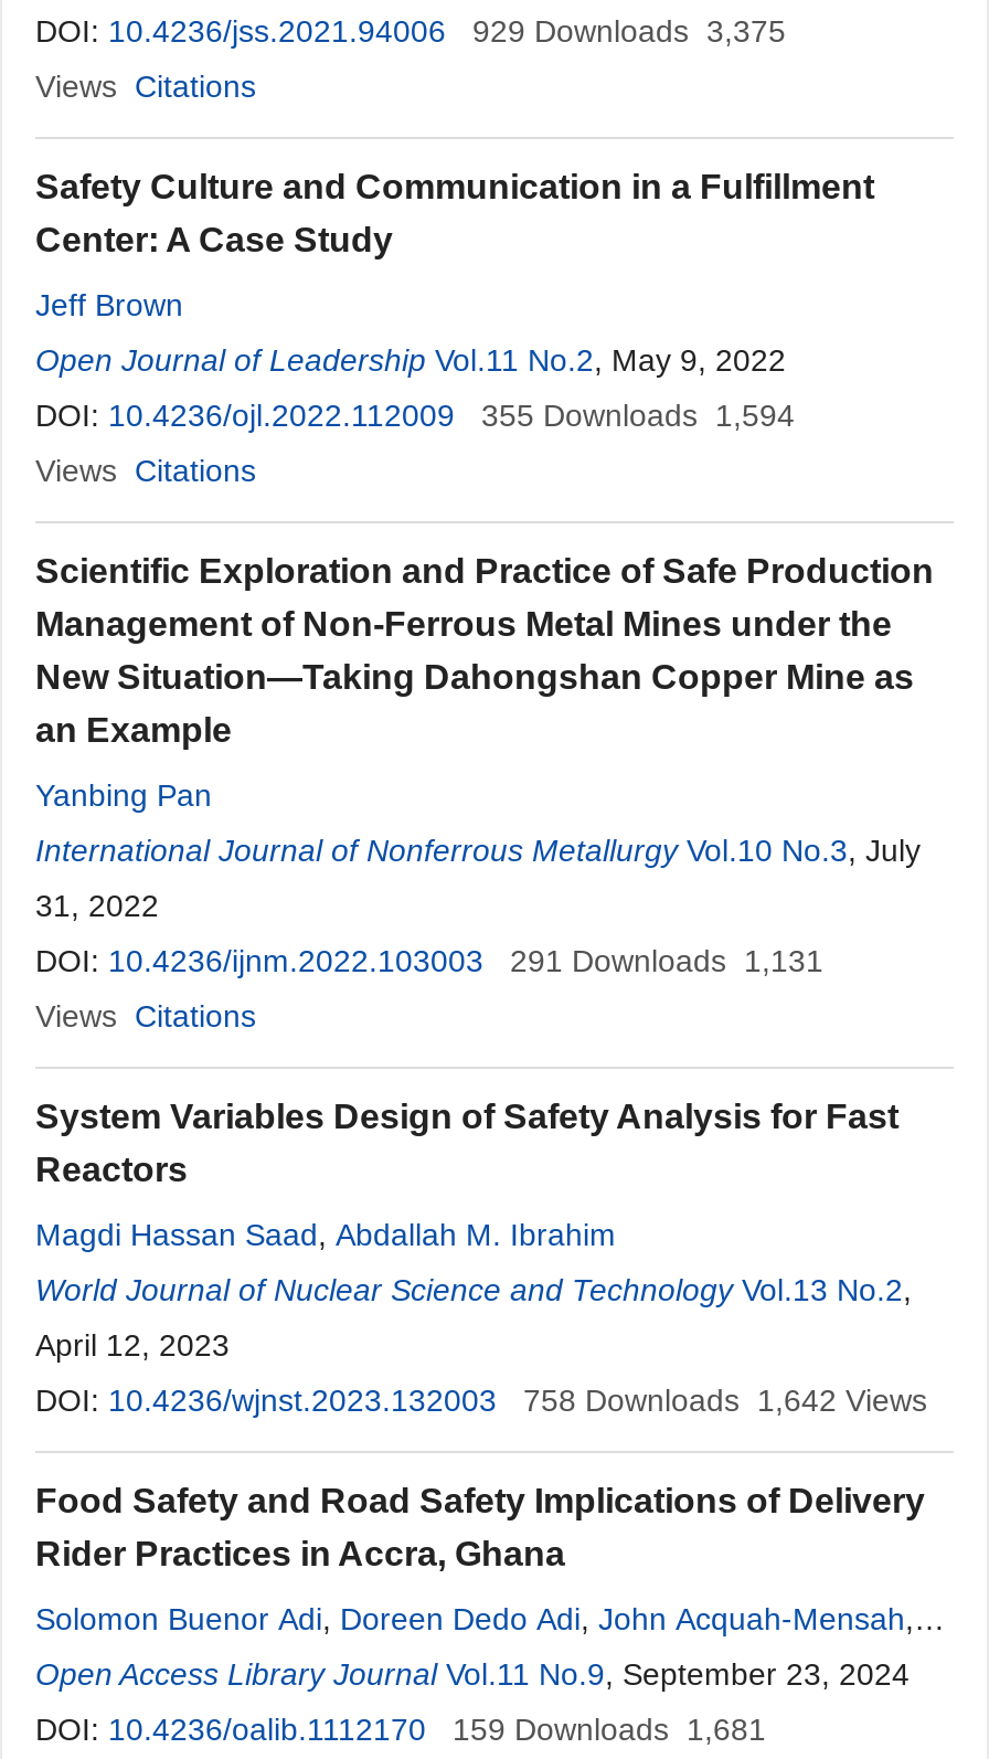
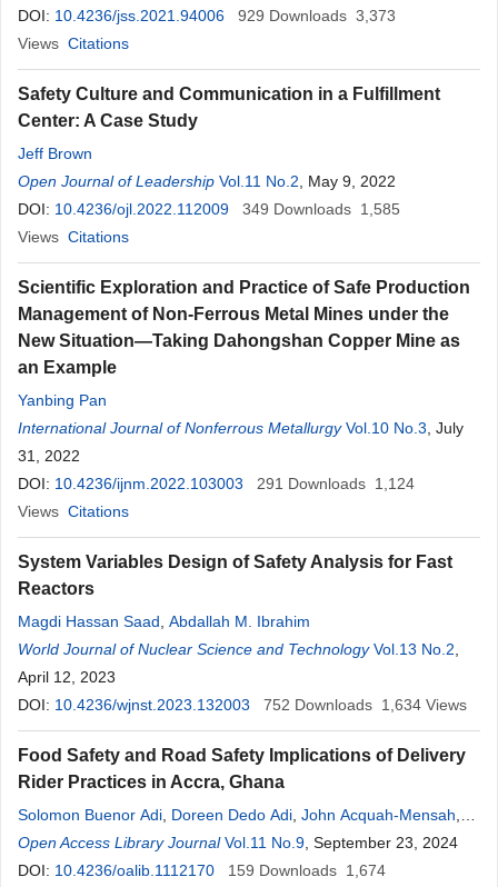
[35,13,786,49] DOI: 10.4236/jss.2021.94006 929 Downloads 3,375 -> [18,7,396,24] DOI: 10.4236/jss.2021.94006 929 Downloads 3,373
[35,398,795,433] DOI: 10.4236/ojl.2022.112009 355 Downloads 1,594 -> [18,200,400,218] DOI: 10.4236/ojl.2022.112009 349 Downloads 1,585
[35,943,823,978] DOI: 10.4236/ijnm.2022.103003 291 Downloads 1,131 -> [18,475,415,492] DOI: 10.4236/ijnm.2022.103003 291 Downloads 1,124
[523,1382,927,1418] 758 Downloads 1,642 Views -> [263,696,467,714] 752 Downloads 1,634 Views
[35,1712,766,1747] DOI: 10.4236/oalib.1112170 159 Downloads 1,681 -> [18,861,386,879] DOI: 10.4236/oalib.1112170 159 Downloads 1,674

